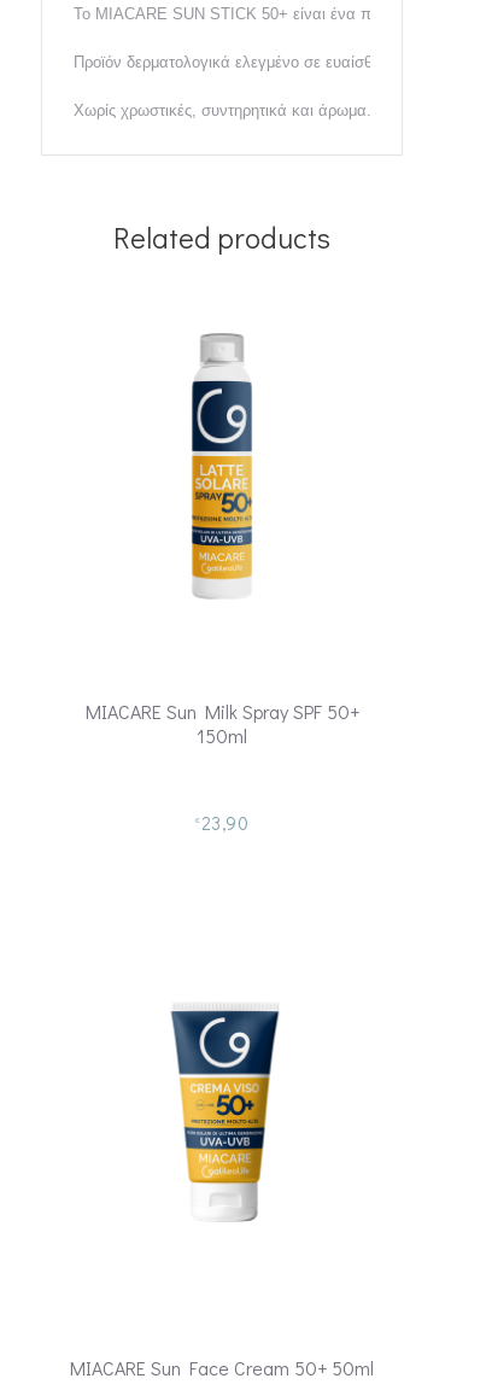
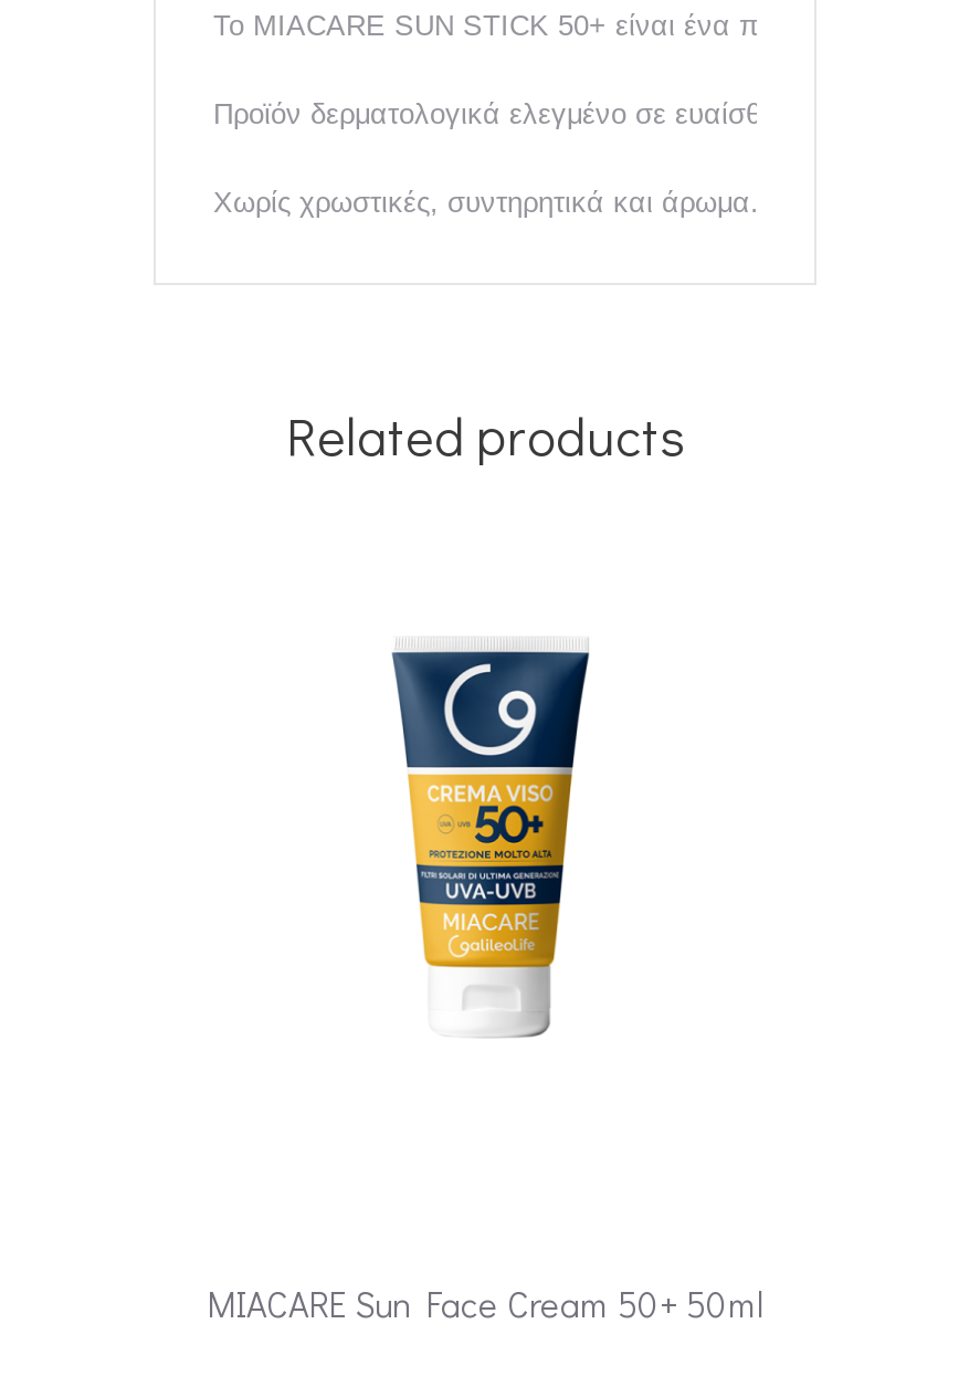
[191,332,253,600] [image] -> none
[85,699,359,835] MIACARE Sun Milk Spray SPF 50+ | 150ml | €23,90 -> none

